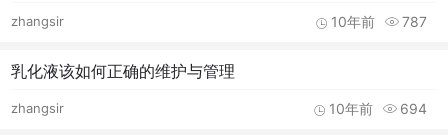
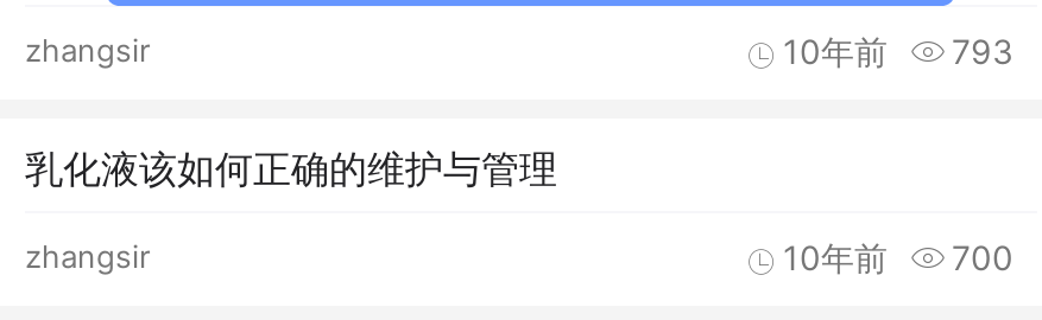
[331,13,427,30] 10年前 787 -> [783,31,1013,71] 10年前 793
[329,100,427,117] 10年前 694 -> [783,237,1013,277] 10年前 700

